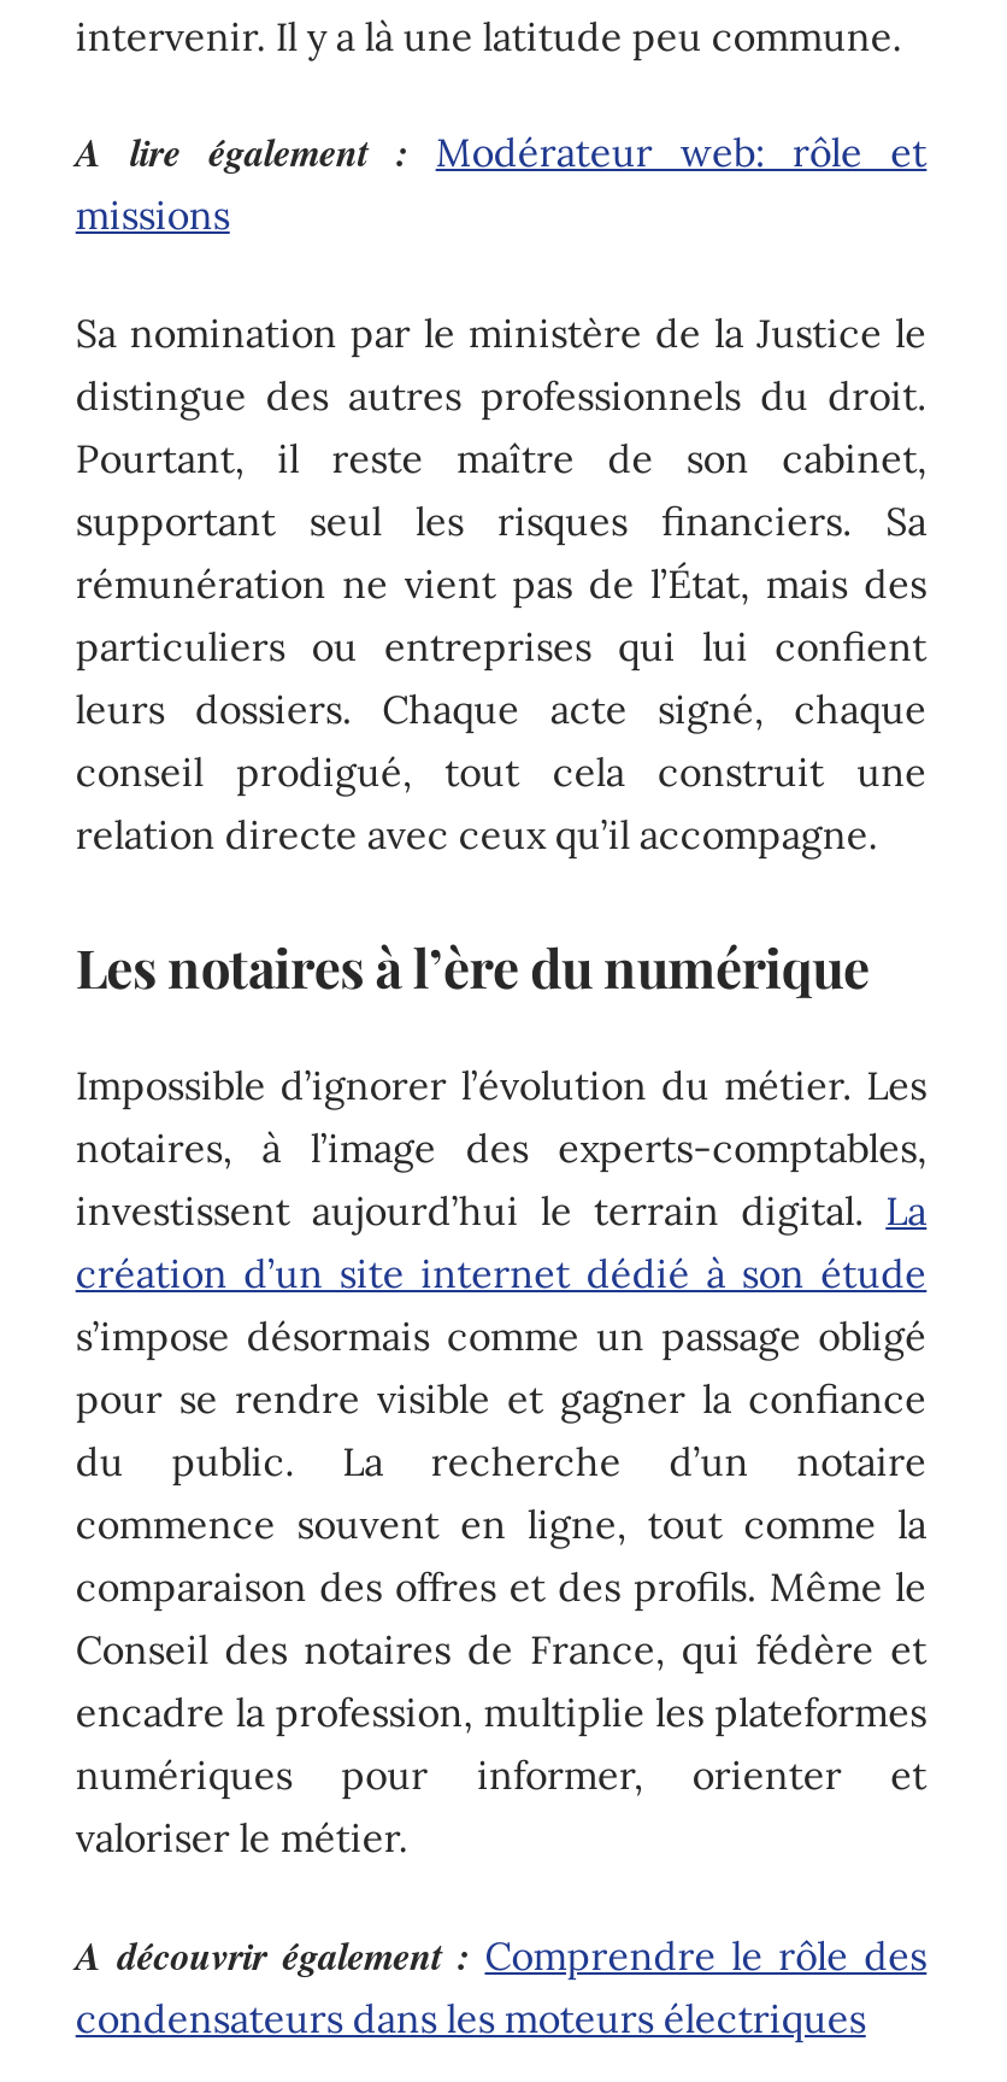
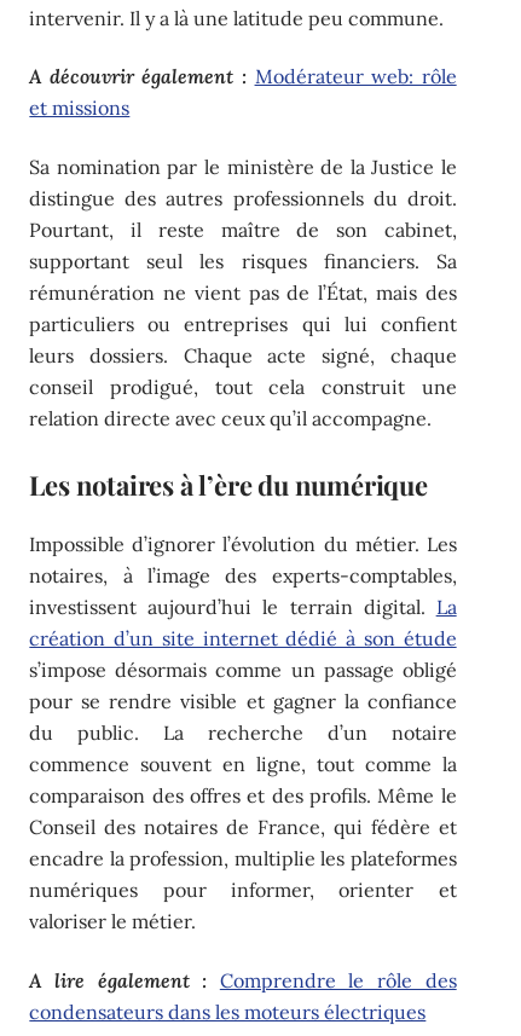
[76,126,927,240] A lire également : Modérateur web: rôle et | missions -> [29,65,456,120] A découvrir également : Modérateur web: rôle | et missions
[76,1929,927,1982] A découvrir également : Comprendre le rôle des -> [29,968,457,992] A lire également : Comprendre le rôle des

